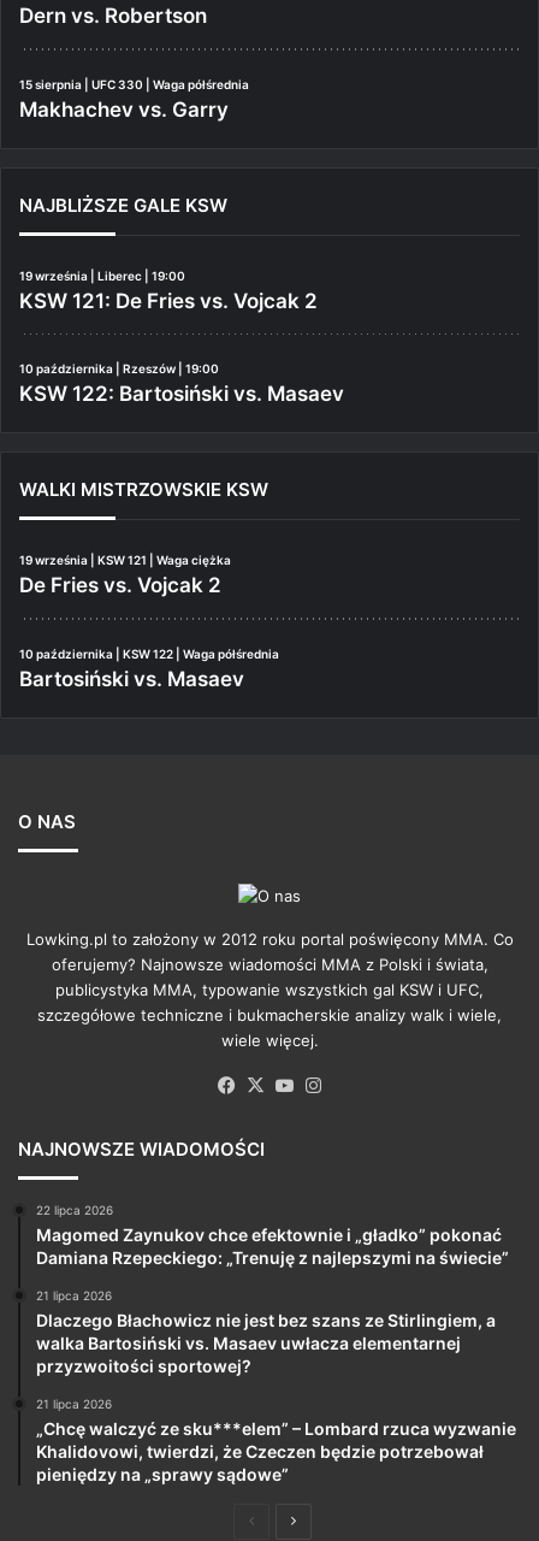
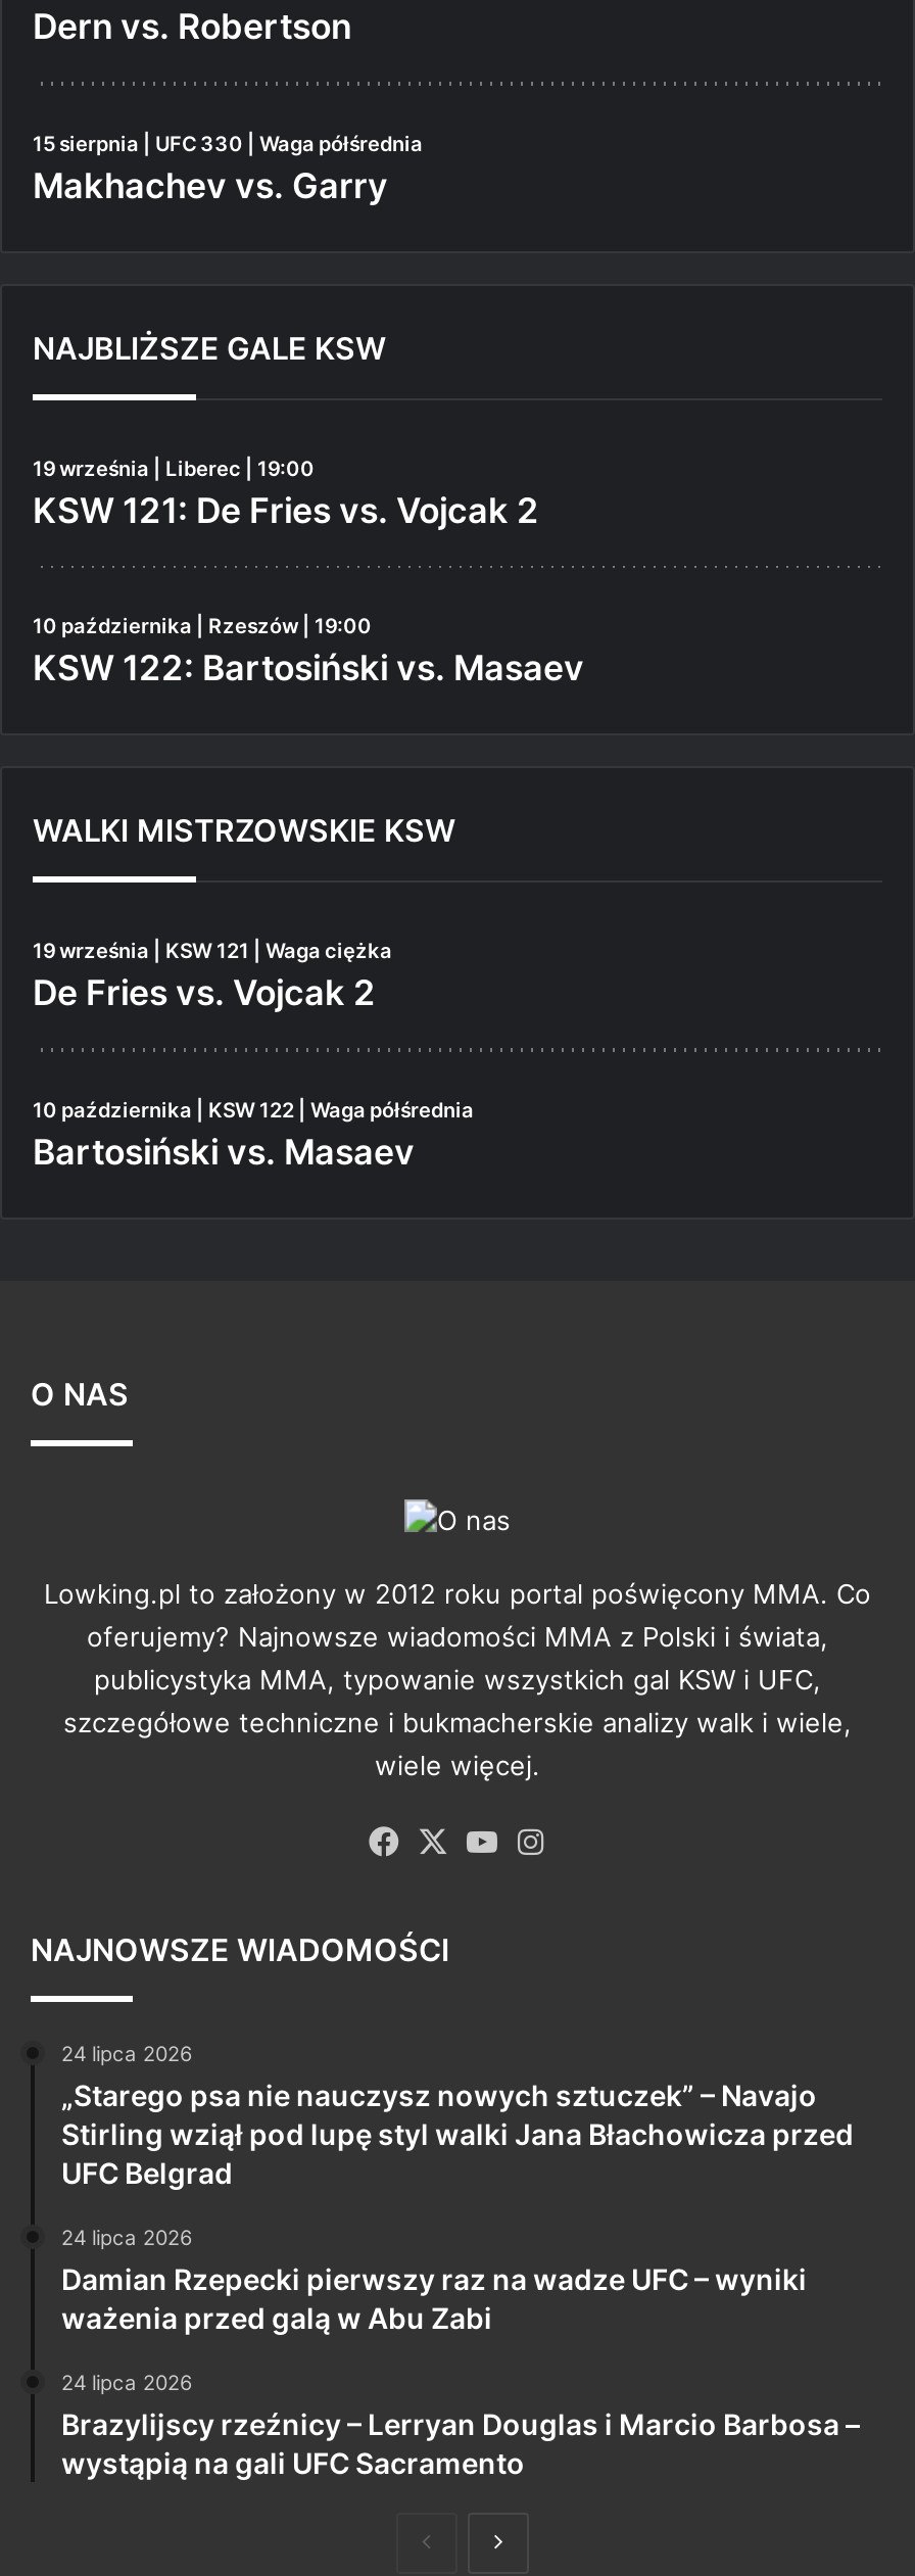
[36,1202,509,1267] 22 lipca 2026 | Magomed Zaynukov chce efektownie i „gładko” pokonać | Damiana Rzepeckiego: „Trenuję z najlepszymi na świecie” -> [61,2040,854,2189] 24 lipca 2026 | „Starego psa nie nauczysz nowych sztuczek” – Navajo | Stirling wziął pod lupę styl walki Jana Błachowicza przed | UFC Belgrad
[36,1288,496,1375] 21 lipca 2026 | Dlaczego Błachowicz nie jest bez szans ze Stirlingiem, a | walka Bartosiński vs. Masaev uwłacza elementarnej | przyzwoitości sportowej? -> [61,2224,807,2334] 24 lipca 2026 | Damian Rzepecki pierwszy raz na wadze UFC – wyniki | ważenia przed galą w Abu Zabi
[36,1396,516,1484] 21 lipca 2026 | „Chcę walczyć ze sku***elem” – Lombard rzuca wyzwanie | Khalidovowi, twierdzi, że Czeczen będzie potrzebował | pieniędzy na „sprawy sądowe” -> [61,2369,860,2479] 24 lipca 2026 | Brazylijscy rzeźnicy – Lerryan Douglas i Marcio Barbosa – | wystąpią na gali UFC Sacramento

